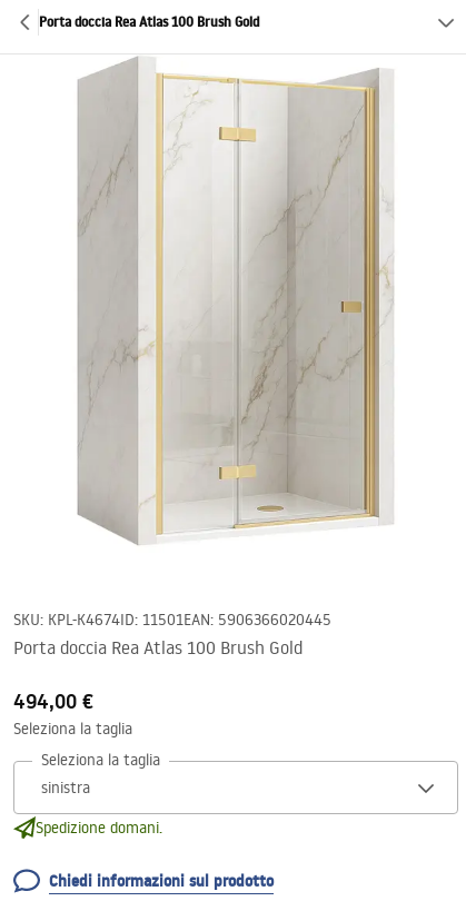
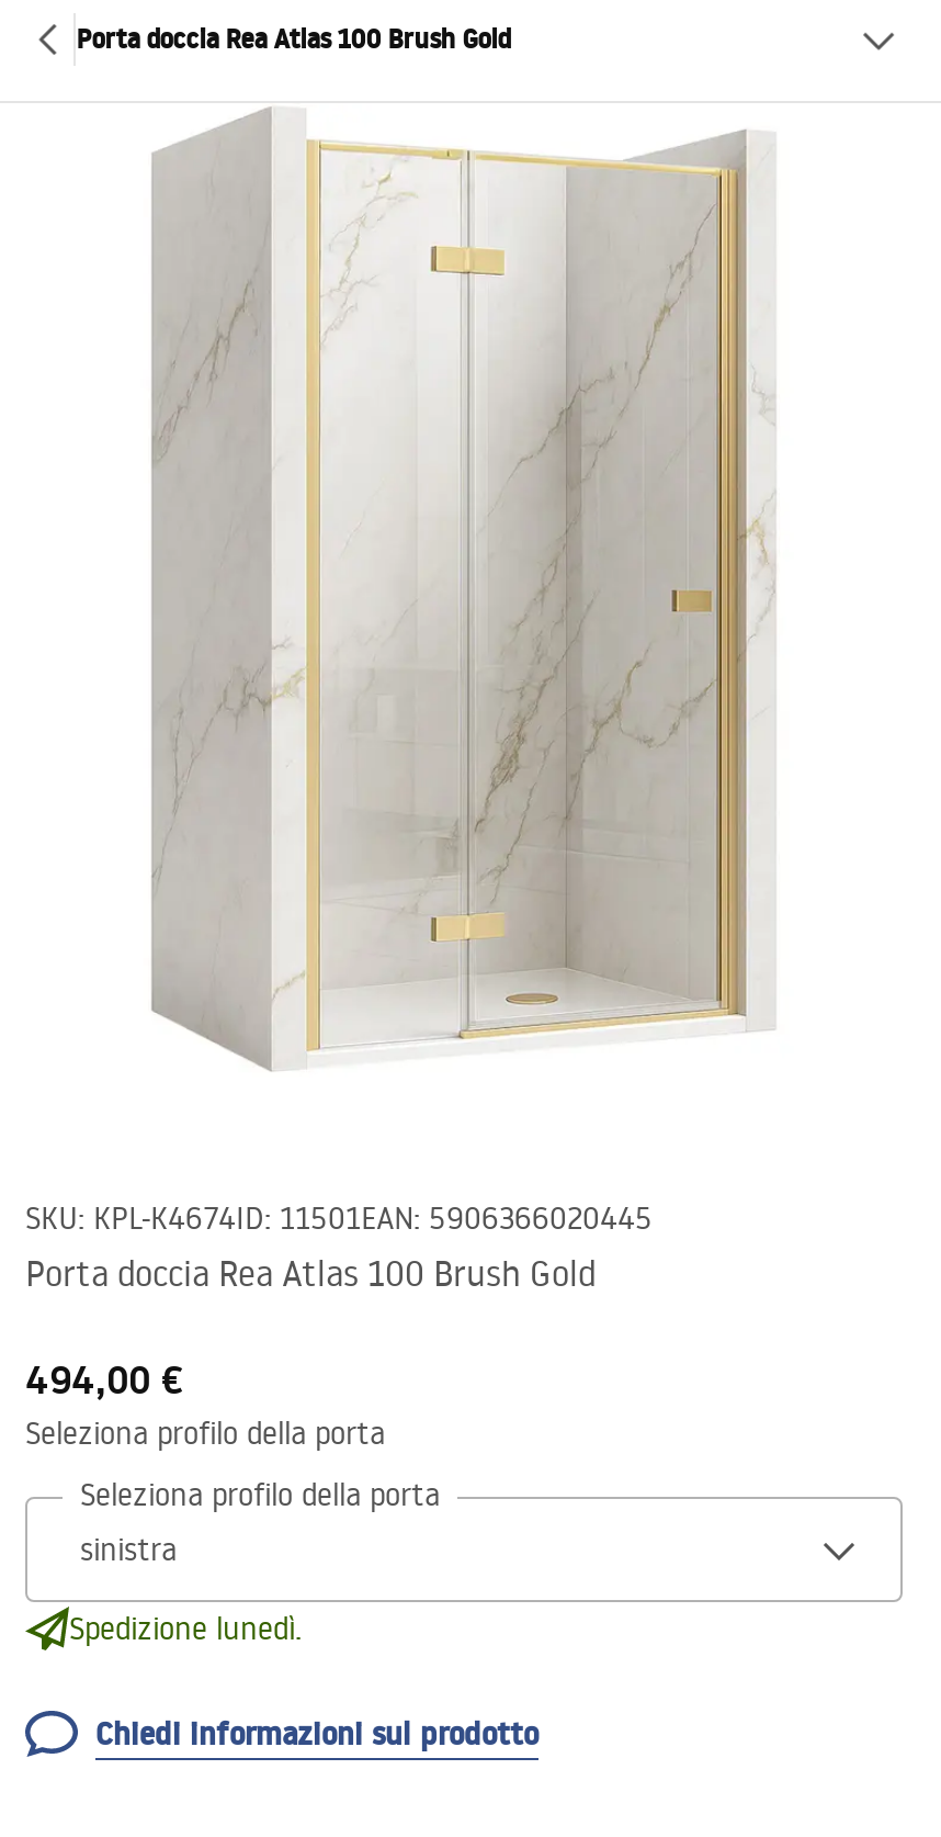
[13,719,132,739] Seleziona la taglia -> [25,1413,385,1453] Seleziona profilo della porta
[41,750,160,770] Seleziona la taglia -> [80,1475,440,1514] Seleziona profilo della porta
[36,818,162,838] Spedizione domani. -> [69,1609,302,1648] Spedizione lunedì.

